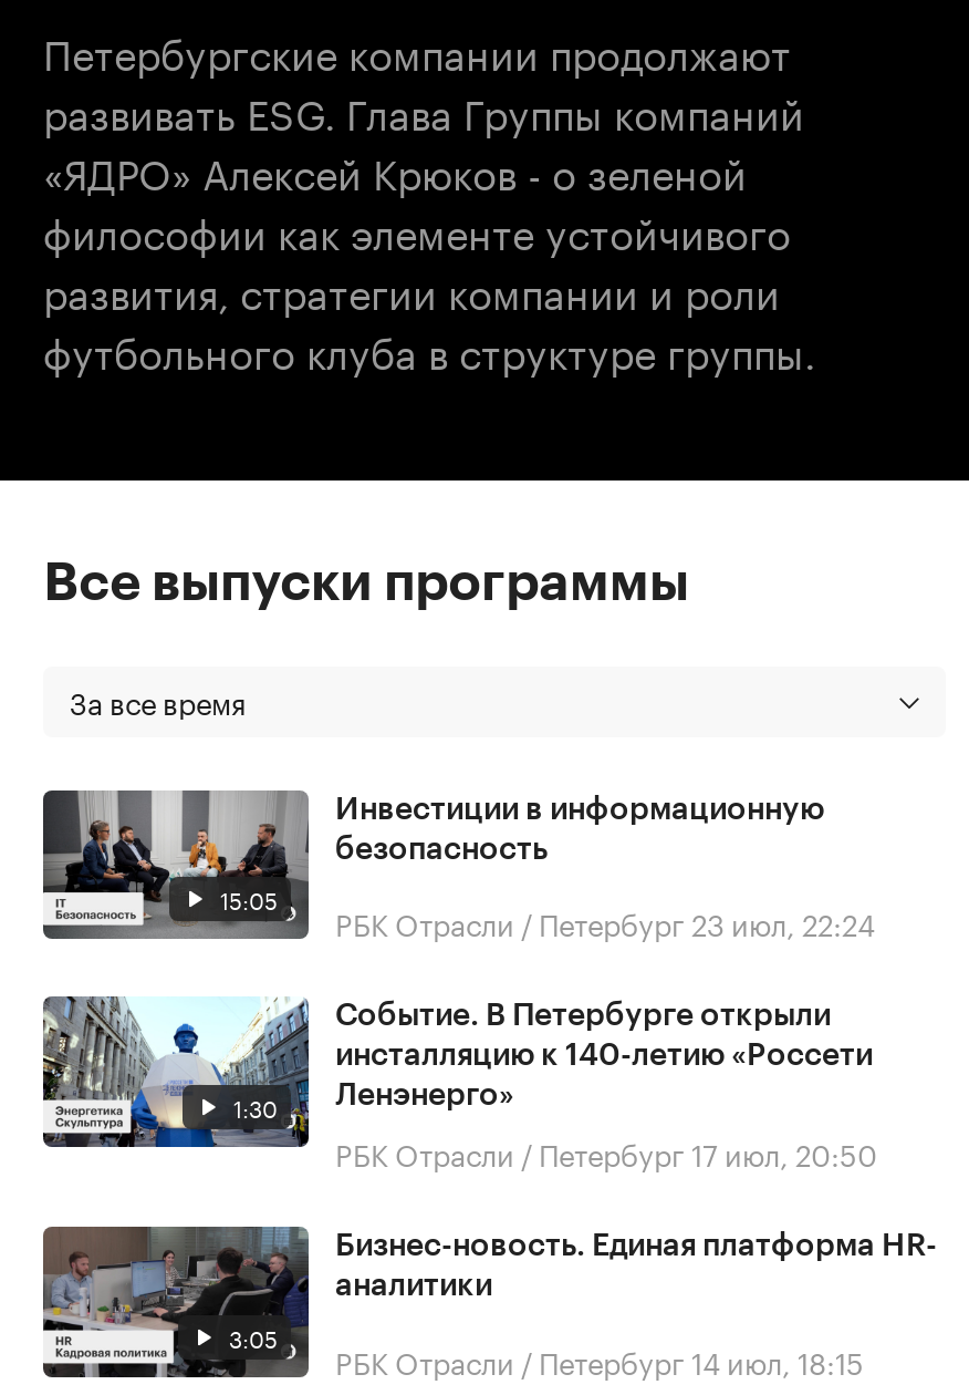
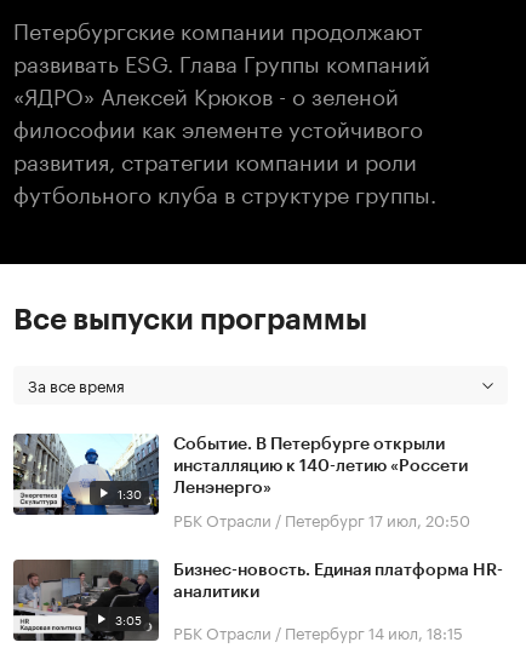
[43,790,304,939] [image] | 15:05 -> none
[335,794,875,944] Инвестиции в информационную | безопасность | РБК Отрасли / Петербург 23 июл, 22:24 -> none

